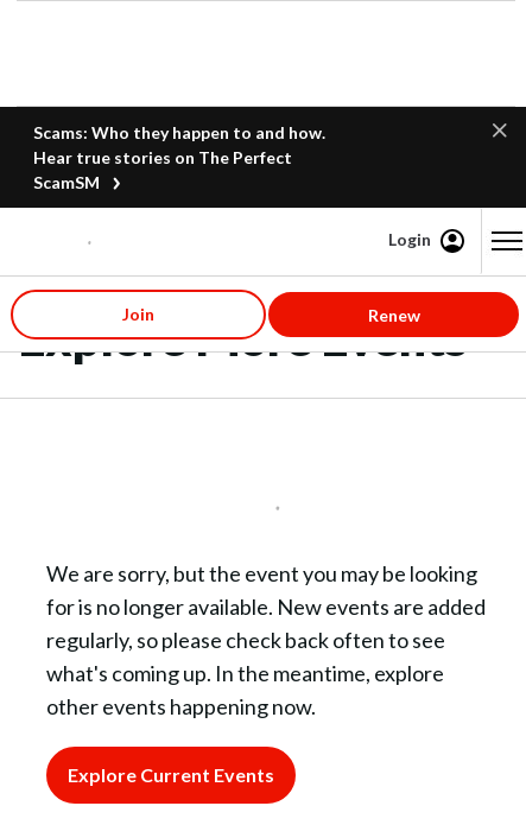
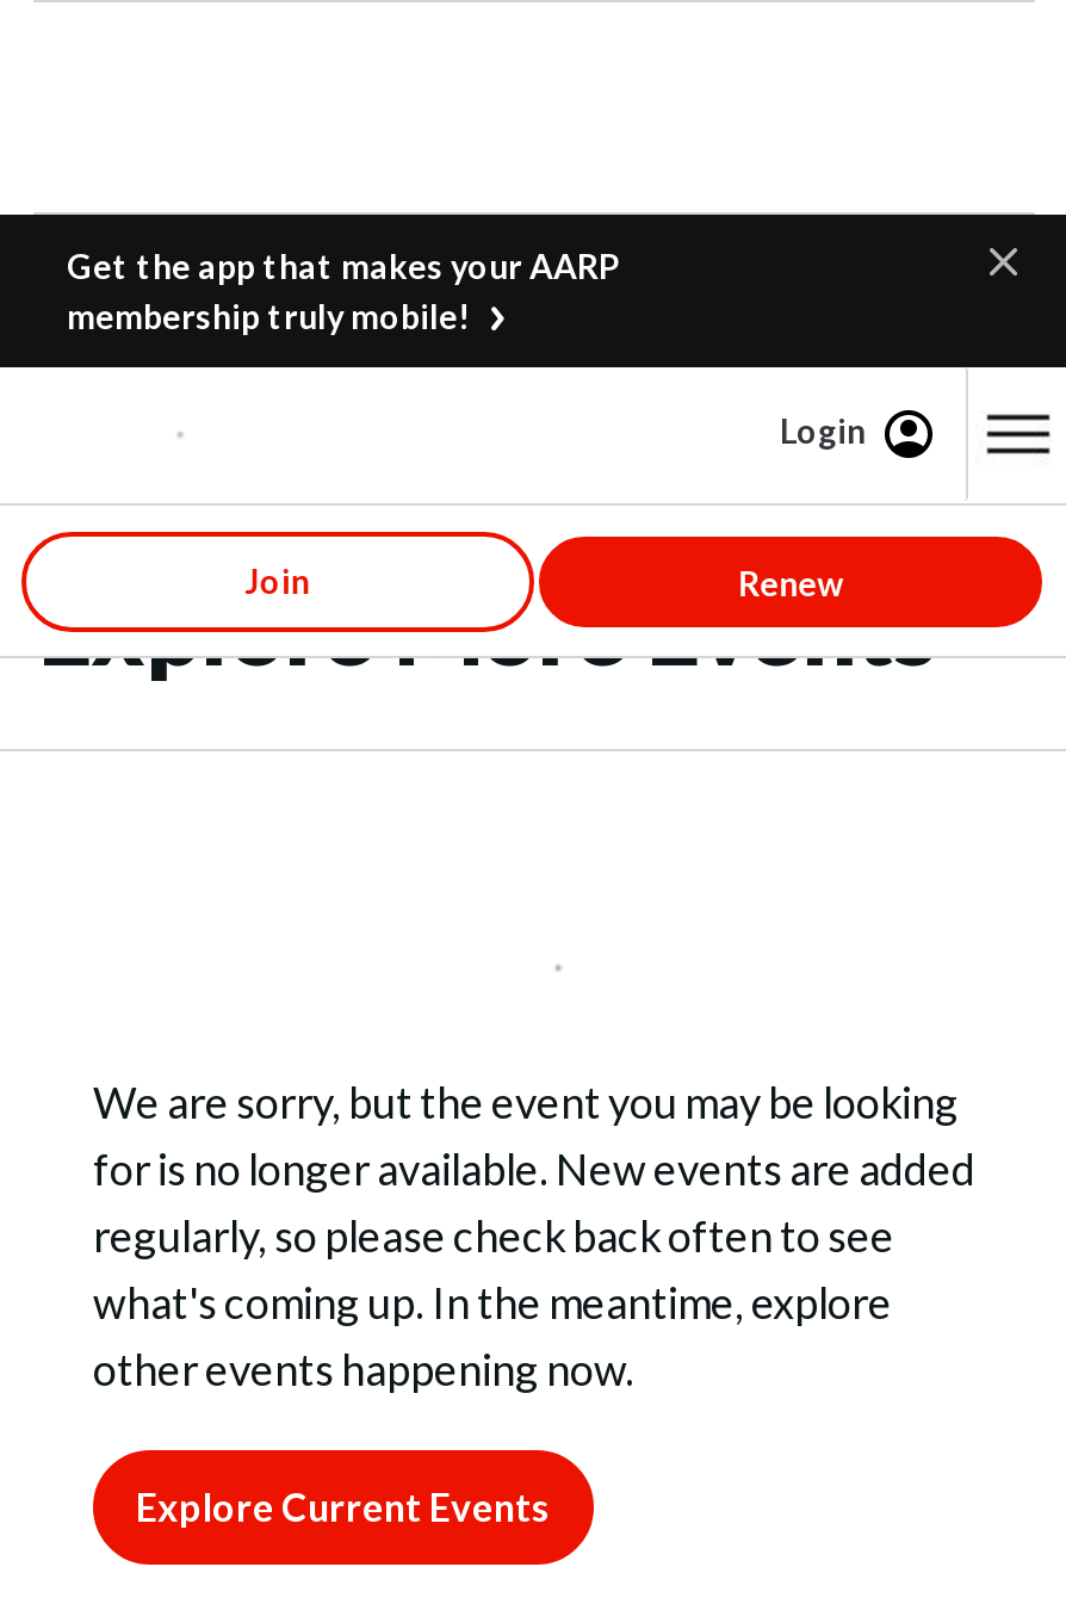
[33,122,325,192] Scams: Who they happen to and how. | Hear true stories on The Perfect | ScamSM -> [67,246,620,336] Get the app that makes your AARP | membership truly mobile!

